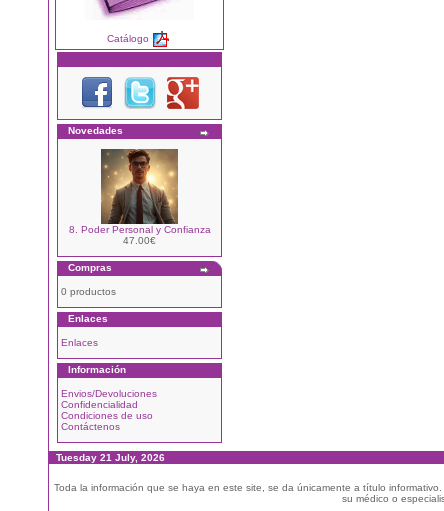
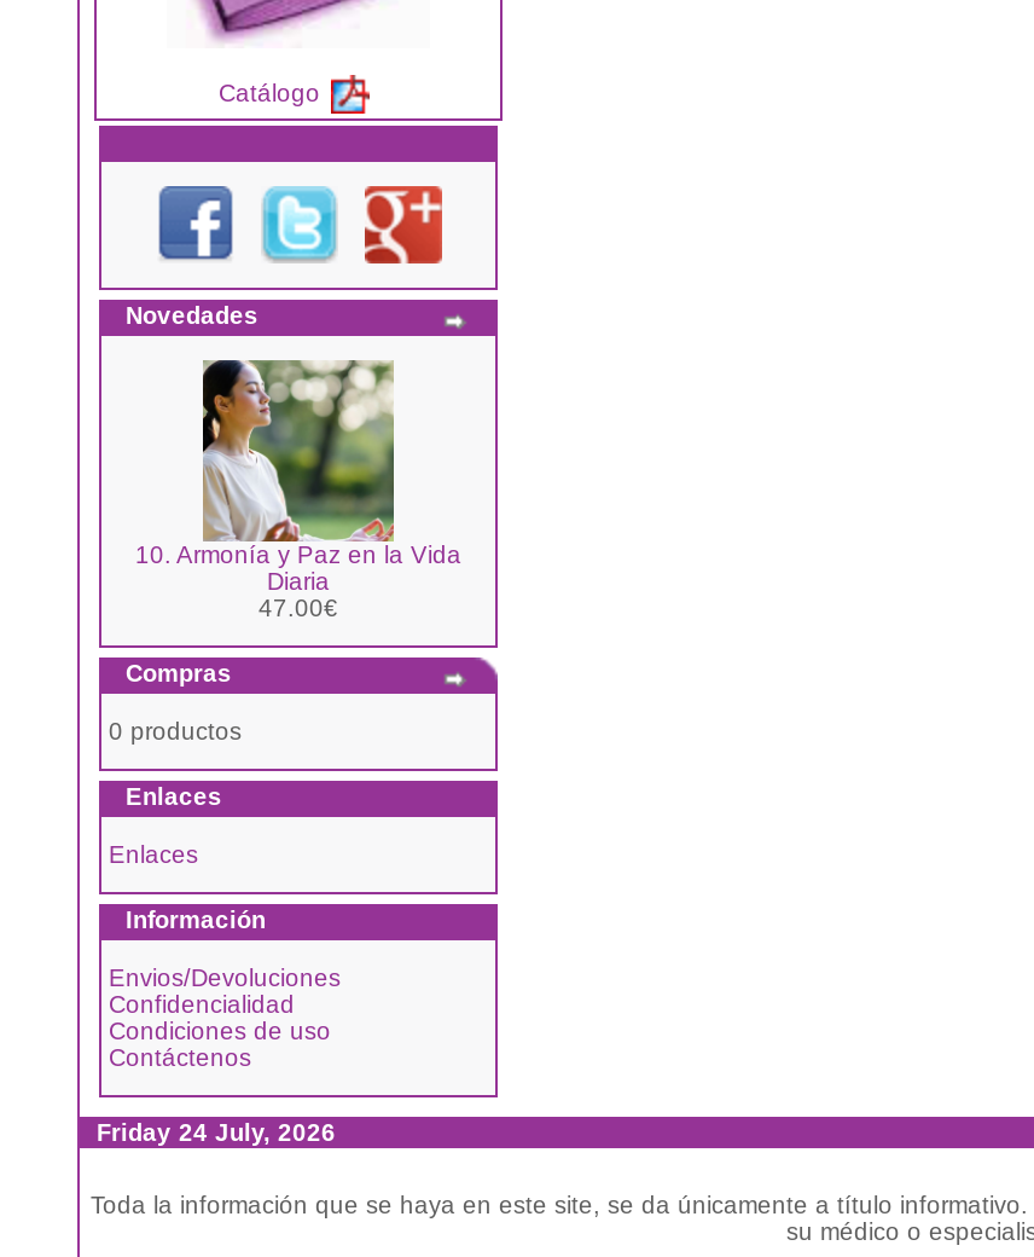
[68,149,210,235] [image] | 8. Poder Personal y Confianza -> [135,360,461,595] [image] | 10. Armonía y Paz en la Vida | Diaria
[50,452,171,463] Tuesday 21 July, 2026 -> [82,1119,350,1146] Friday 24 July, 2026

